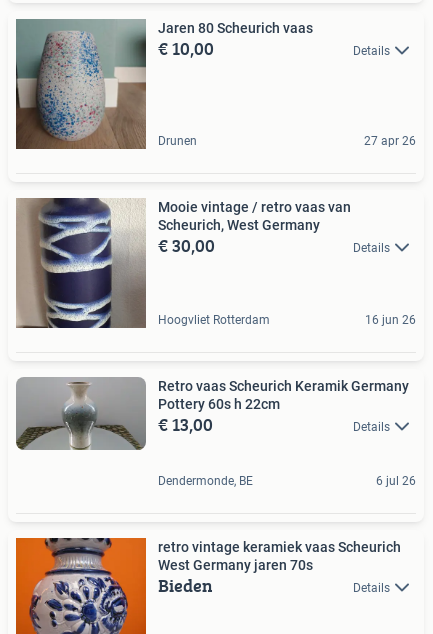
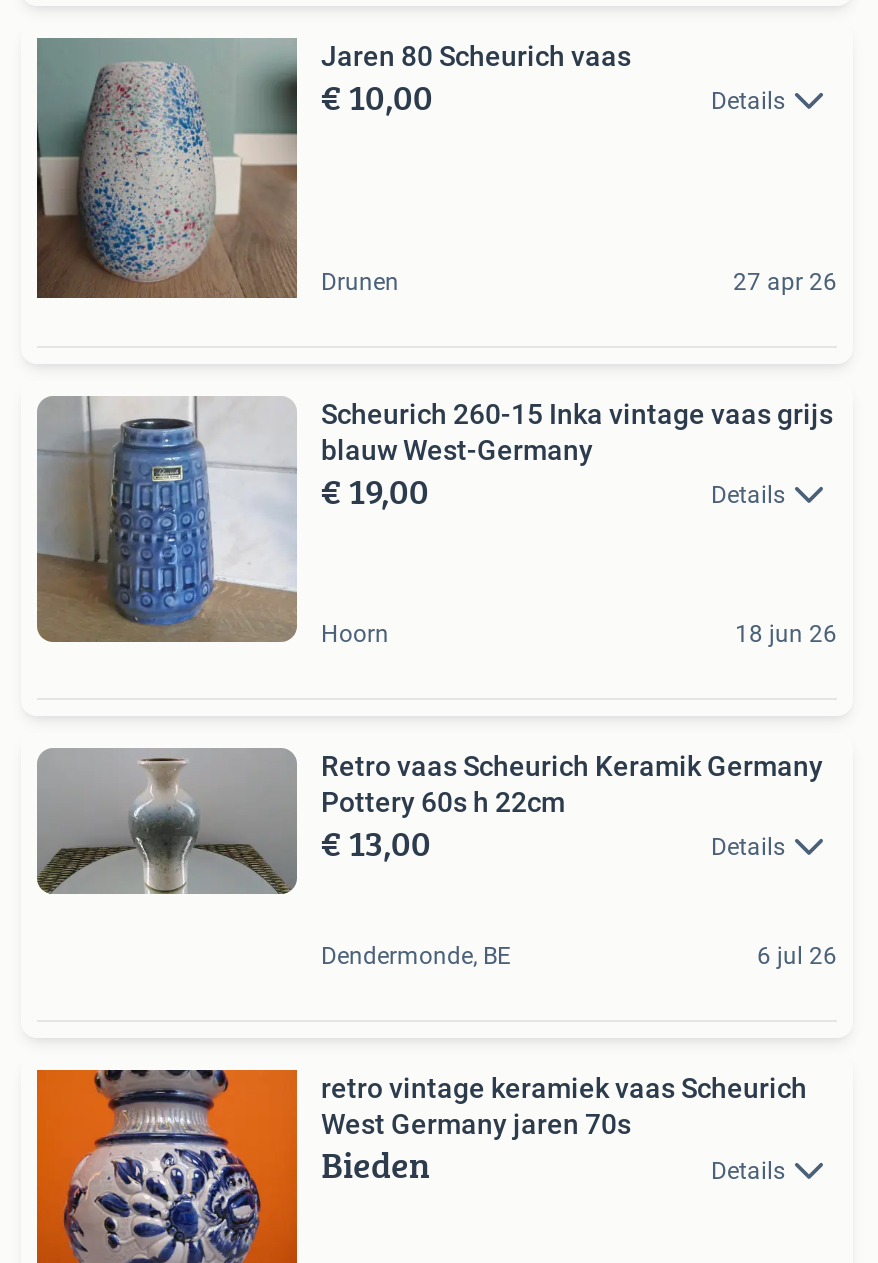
[15,197,351,329] [image] | Mooie vintage / retro vaas van | Scheurich, West Germany | € 30,00 -> [39,396,833,650] [image] | Scheurich 260-15 Inka vintage vaas grijs | blauw West-Germany | € 19,00
[158,313,416,327] Hoogvliet Rotterdam | 16 jun 26 -> [321,620,837,648] Hoorn | 18 jun 26

